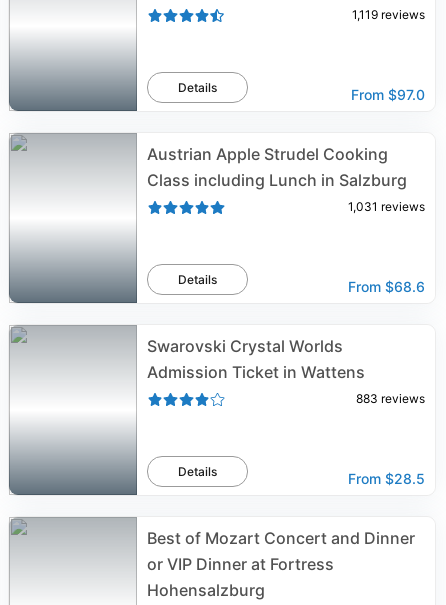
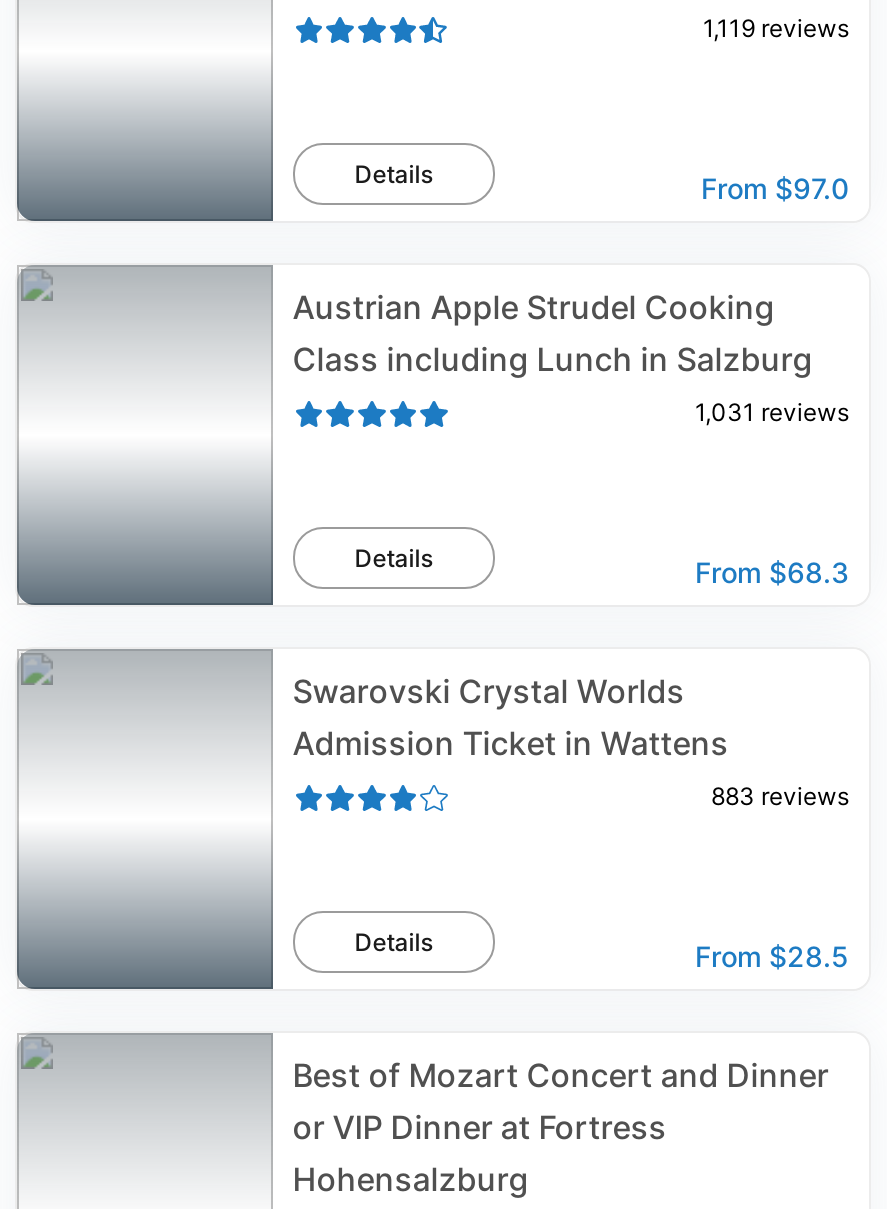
[348,278,425,295] From $68.6 -> [695,555,849,589] From $68.3

